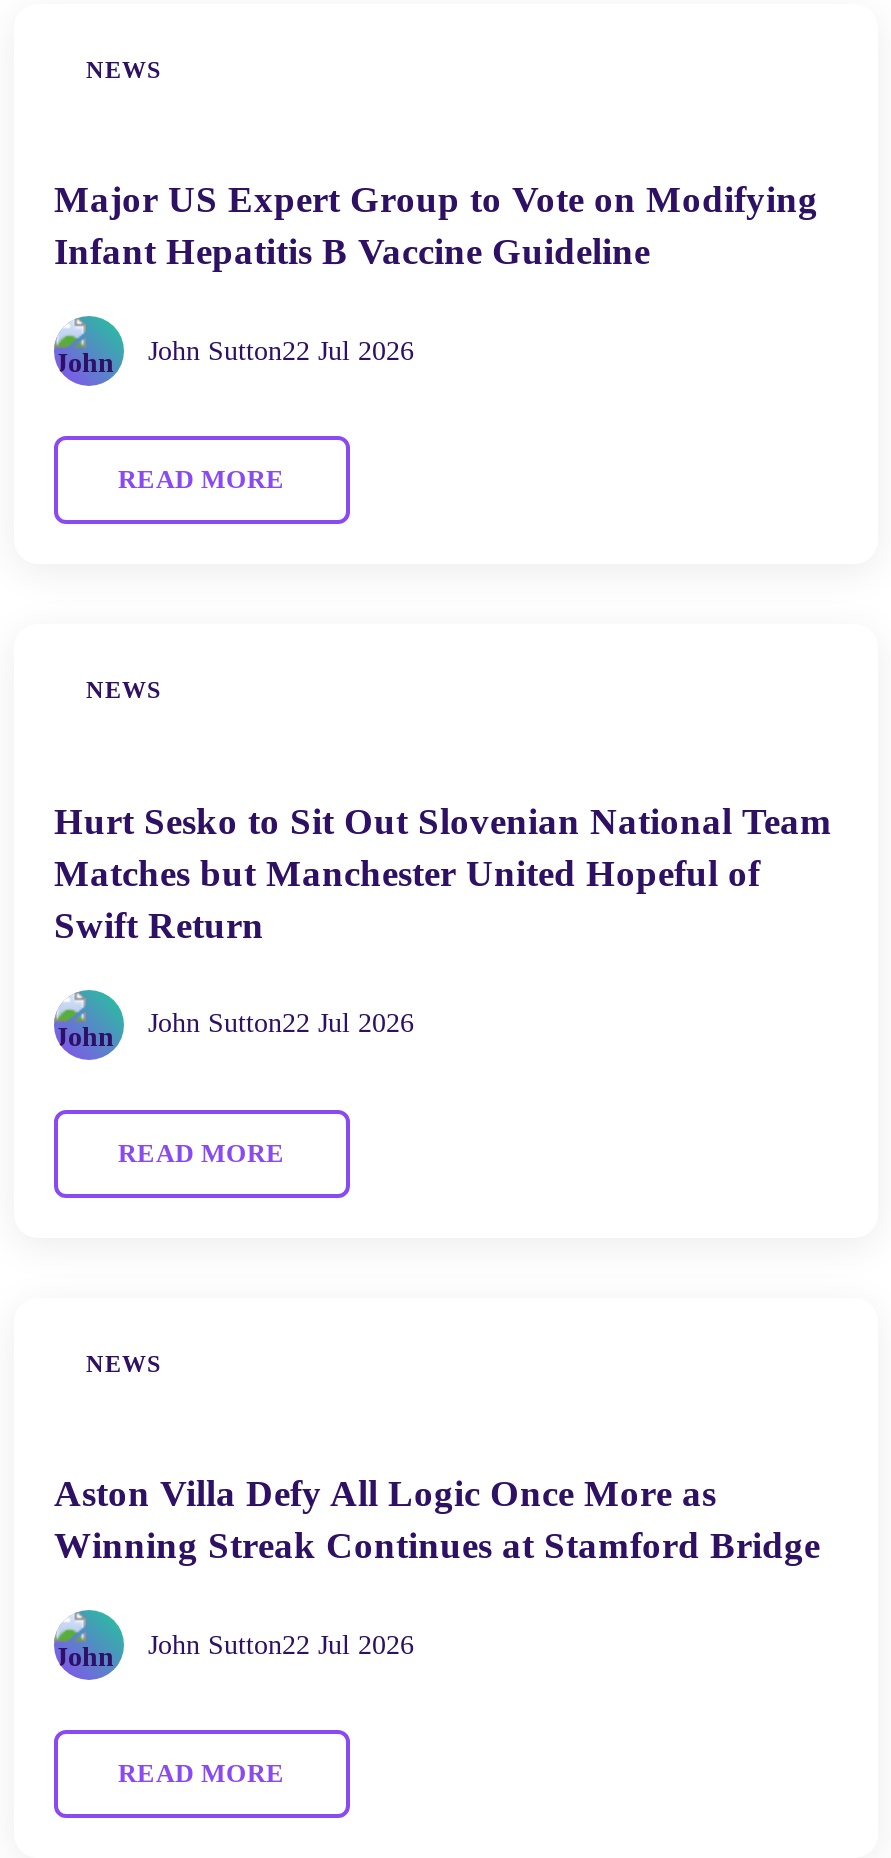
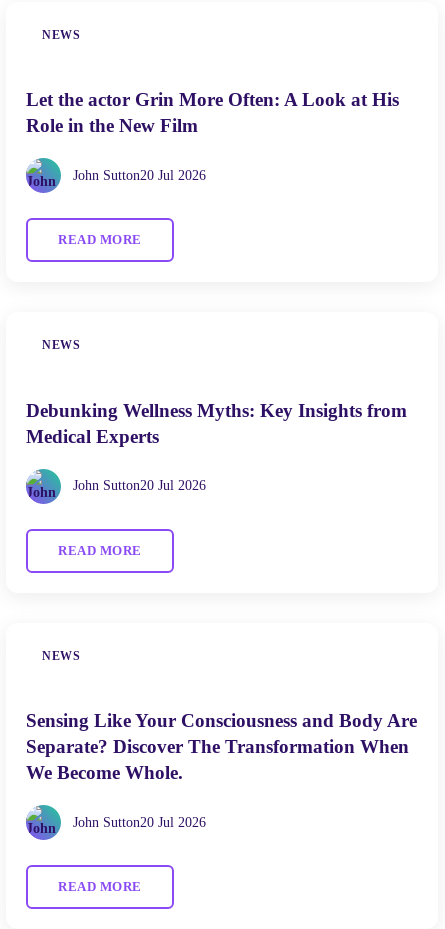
[54,179,818,273] Major US Expert Group to Vote on Modifying | Infant Hepatitis B Vaccine Guideline -> [26,89,399,136] Let the actor Grin More Often: A Look at His | Role in the New Film
[148,335,414,365] John Sutton22 Jul 2026 -> [73,168,206,183] John Sutton20 Jul 2026
[54,800,832,946] Hurt Sesko to Sit Out Slovenian National Team | Matches but Manchester United Hopeful of | Swift Return -> [26,400,407,447] Debunking Wellness Myths: Key Insights from | Medical Experts
moved [52,988,285,1377] -> [25,468,141,663]: [image] | READ MORE | NEWS
[148,1008,414,1038] John Sutton22 Jul 2026 -> [73,478,206,493] John Sutton20 Jul 2026
[54,1473,820,1567] Aston Villa Defy All Logic Once More as | Winning Streak Continues at Stamford Bridge -> [26,710,417,783] Sensing Like Your Consciousness and Body Are | Separate? Discover The Transformation When | We Become Whole.
[148,1629,414,1659] John Sutton22 Jul 2026 -> [73,815,206,830] John Sutton20 Jul 2026

